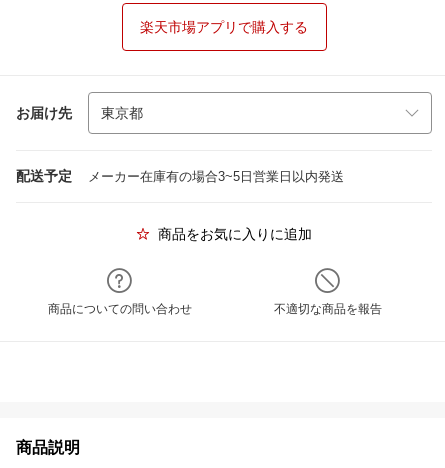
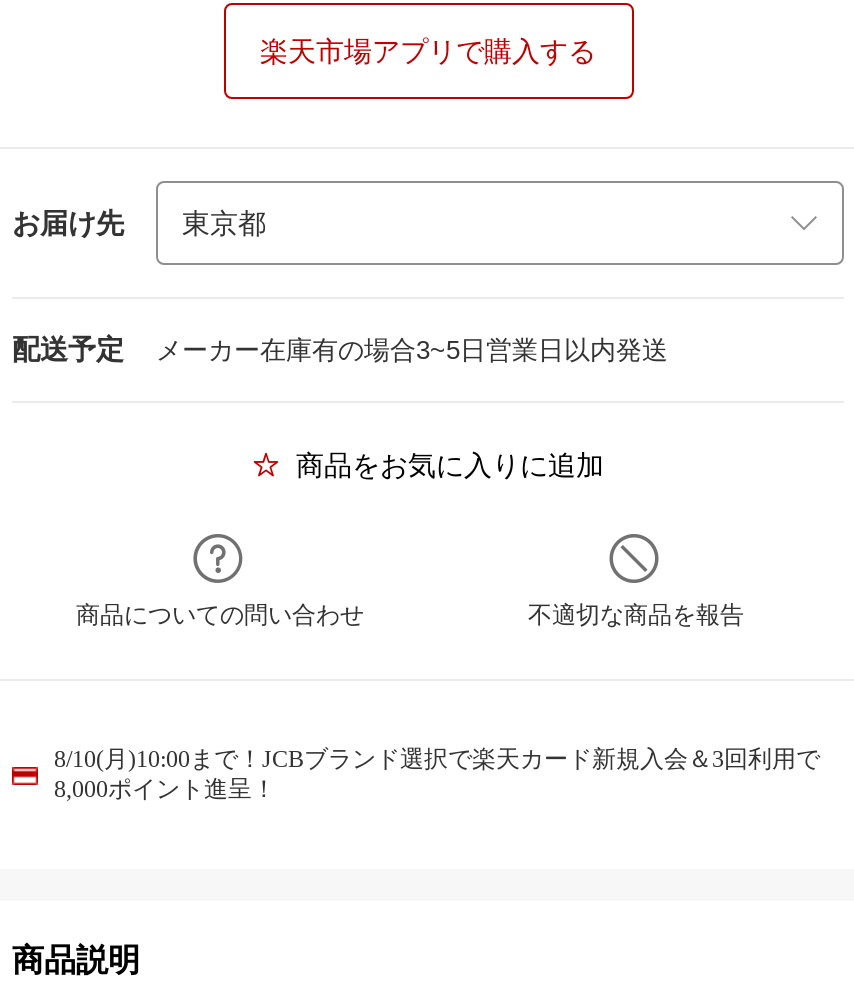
none -> [54,745,820,803] 8/10(月)10:00まで！JCBブランド選択で楽天カード新規入会＆3回利用で | 8,000ポイント進呈！

